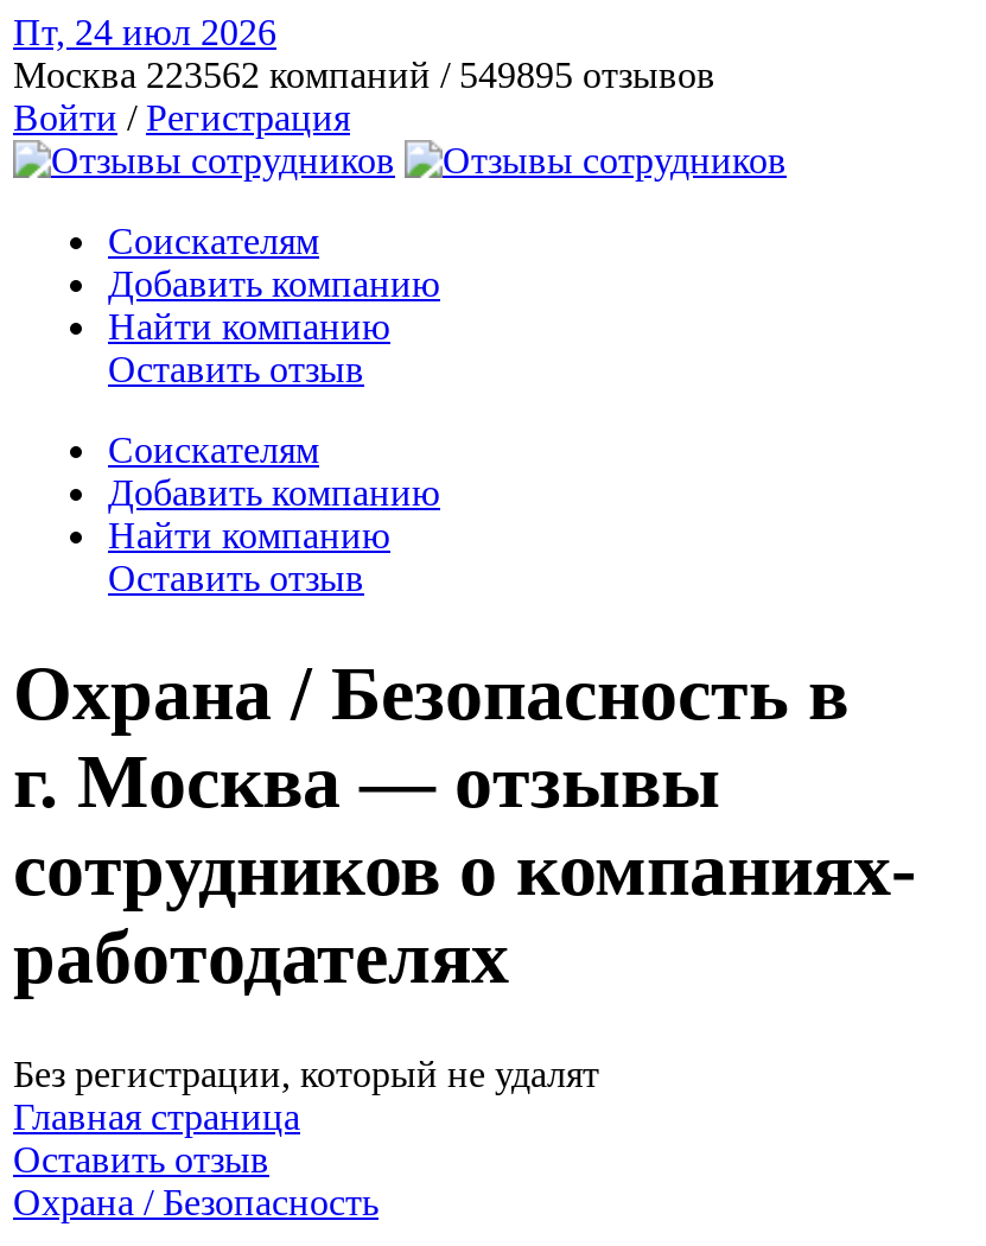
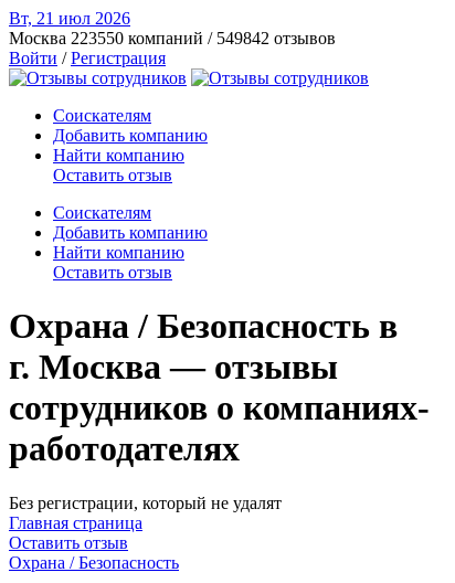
[13,12,276,52] Пт, 24 июл 2026 -> [9,9,130,28] Вт, 21 июл 2026
[13,55,715,95] Москва 223562 компаний / 549895 отзывов -> [9,29,336,47] Москва 223550 компаний / 549842 отзывов

